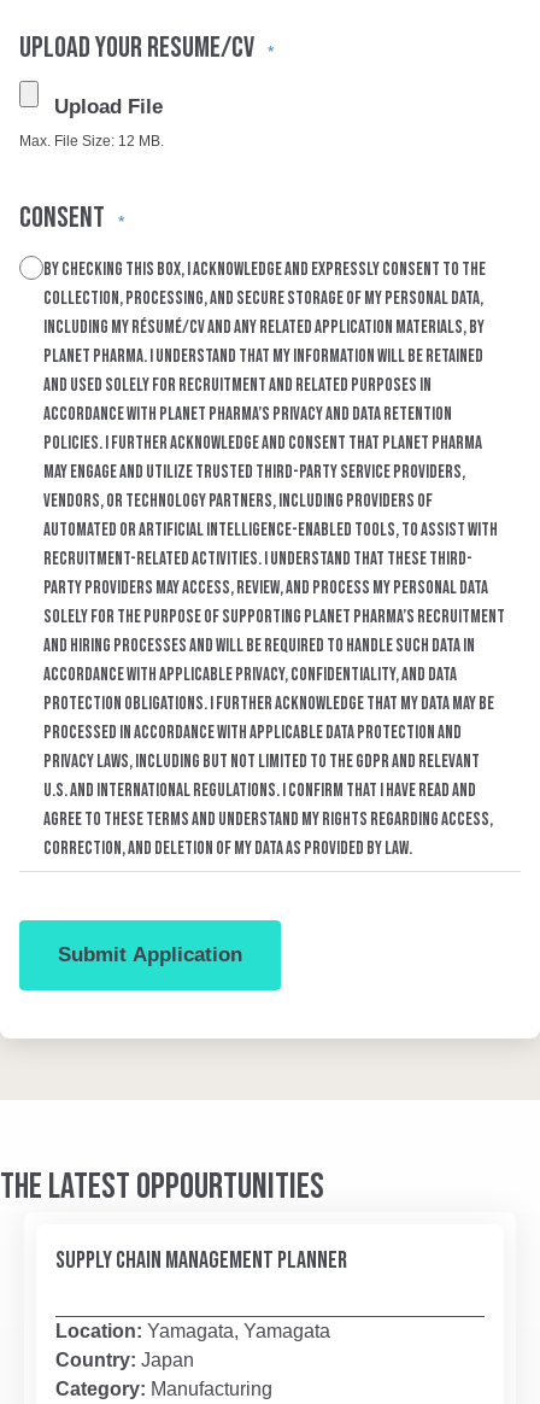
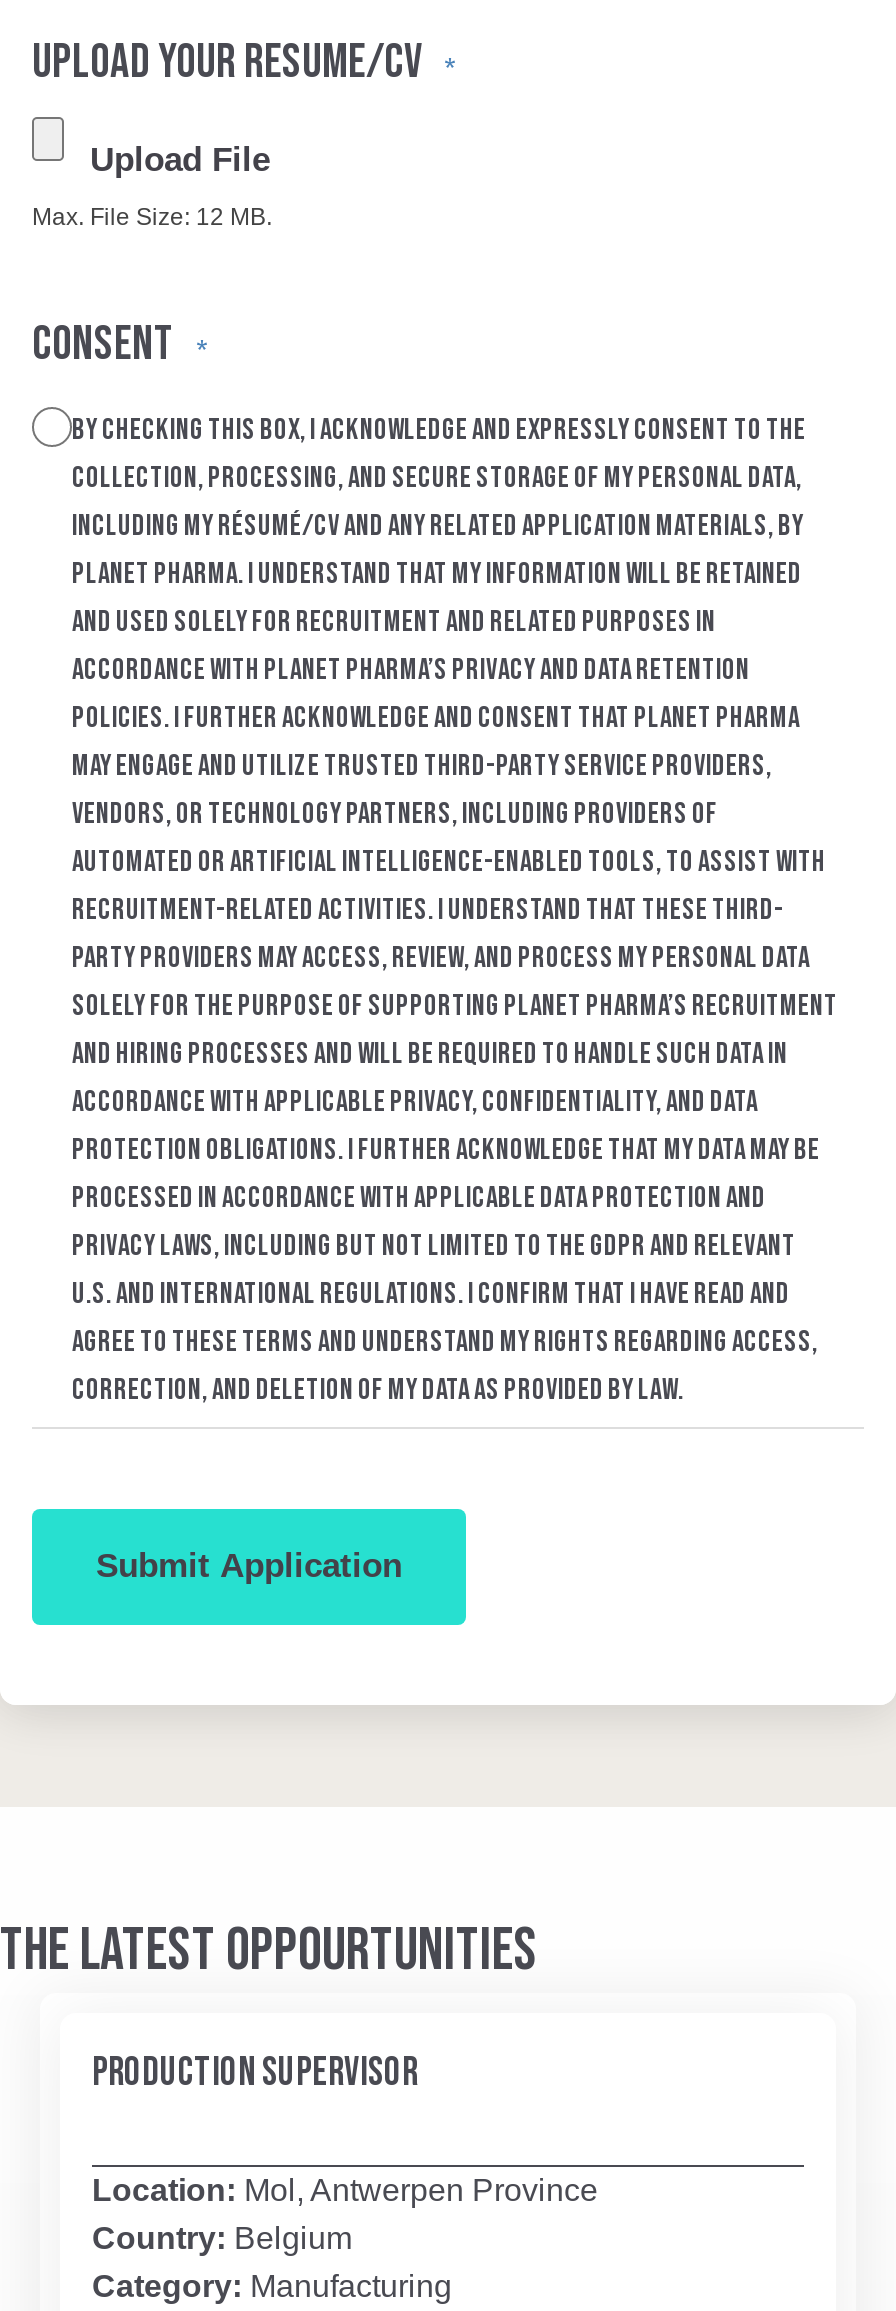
[55,1246,347,1275] SUPPLY CHAIN MANAGEMENT PLANNER -> [92,2049,418,2097] PRODUCTION SUPERVISOR
[55,1321,330,1370] Location: Yamagata, Yamagata | Country: Japan -> [92,2173,598,2255] Location: Mol, Antwerpen Province | Country: Belgium

